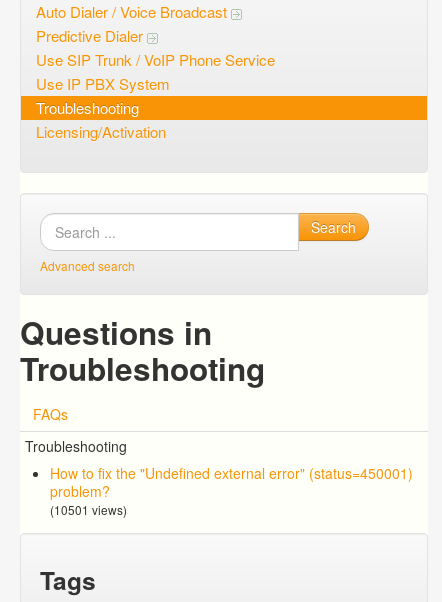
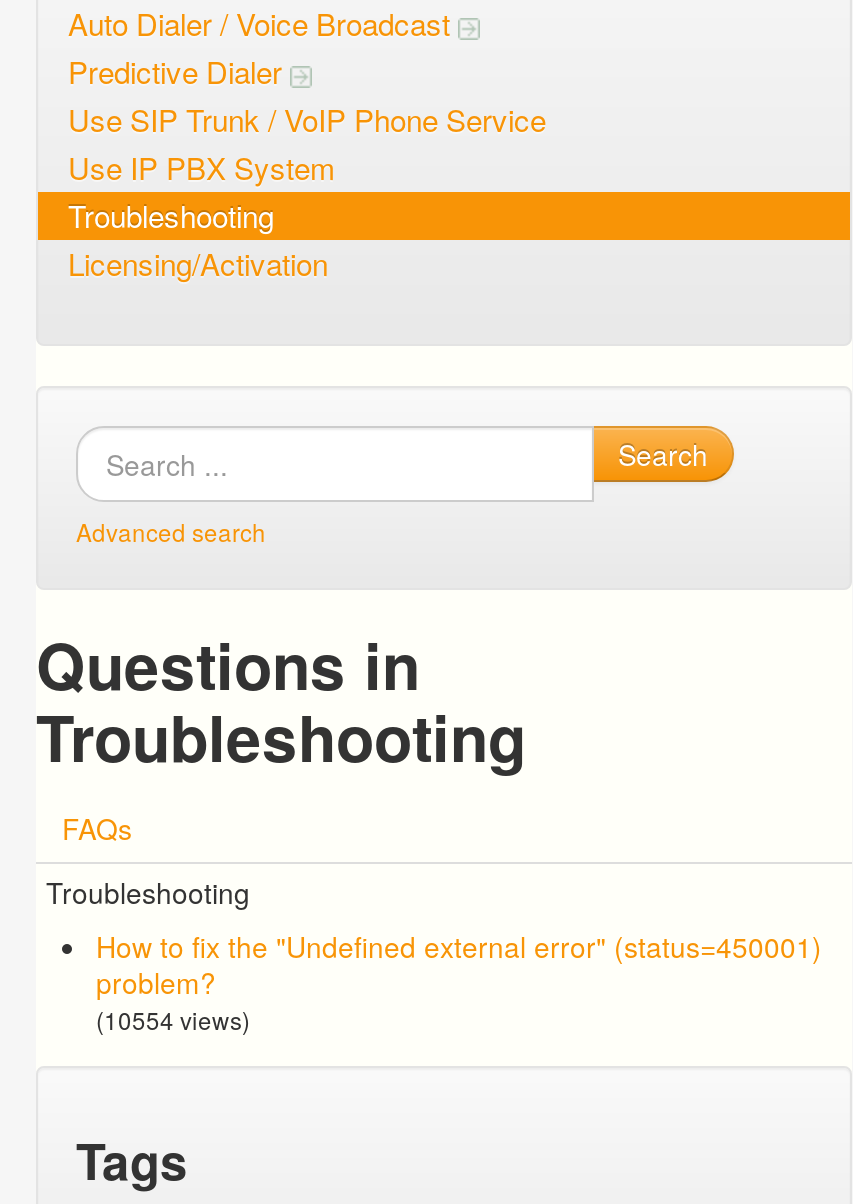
[50,501,127,518] (10501 views) -> [96,1002,250,1036] (10554 views)

